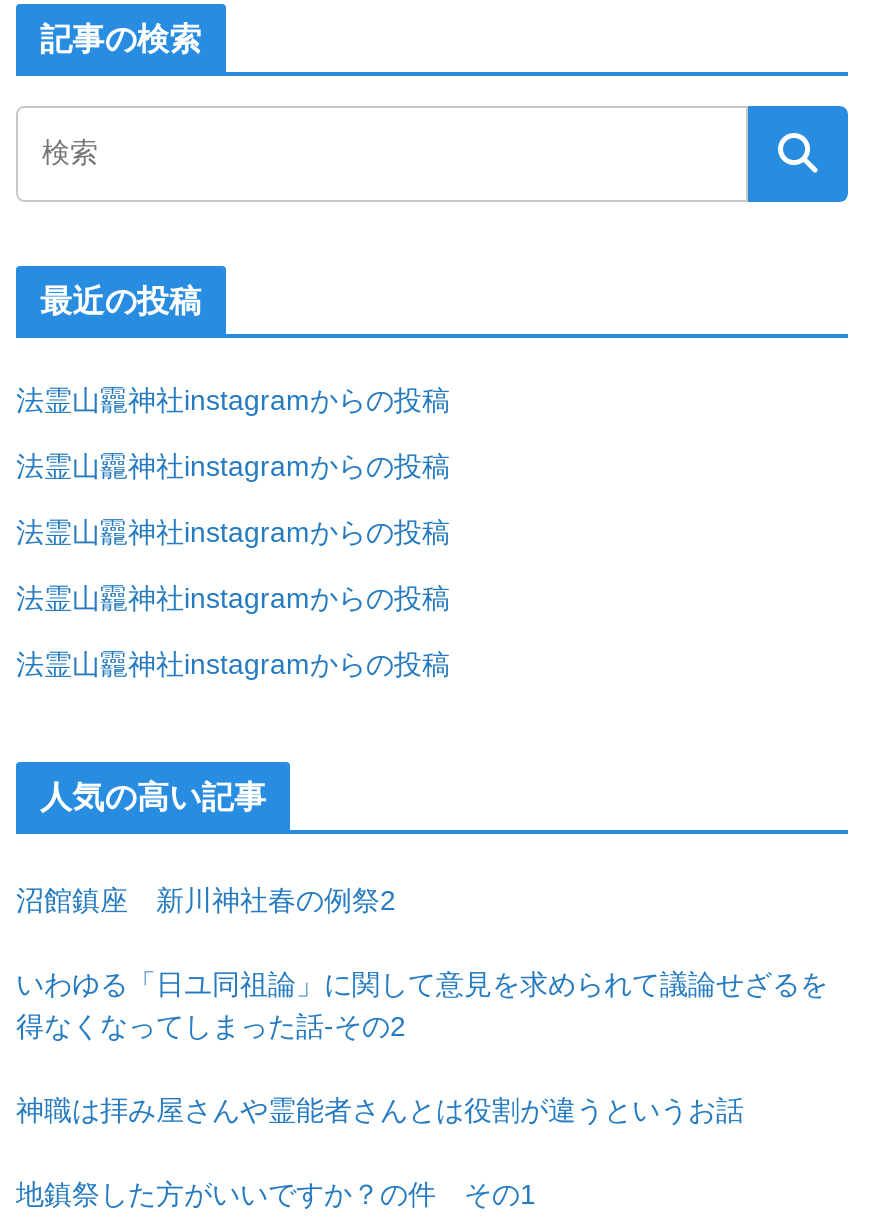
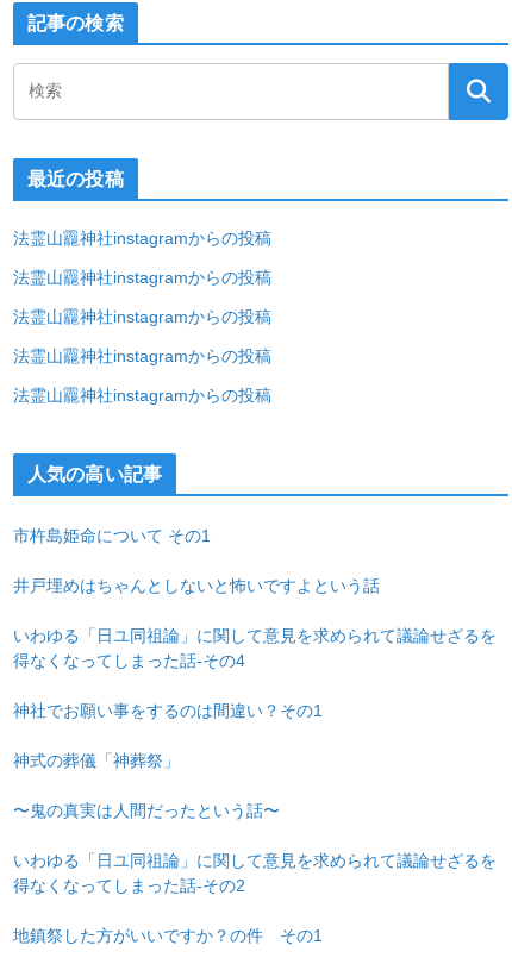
[16,884,396,916] 沼館鎮座 新川神社春の例祭2 -> [13,526,497,820] 市杵島姫命について その1 | 井戸埋めはちゃんとしないと怖いですよという話 | いわゆる「日ユ同祖論」に関して意見を求められて議論せざるを | 得なくなってしまった話-その4 | 神社でお願い事をするのは間違い？その1 | 神式の葬儀「神葬祭」 | 〜鬼の真実は人間だったという話〜
moved [16,968,828,1042] -> [13,851,497,895]: いわゆる「日ユ同祖論」に関して意見を求められて議論せざるを | 得なくなってしまった話-その2
[16,1094,744,1126] 神職は拝み屋さんや霊能者さんとは役割が違うというお話 -> none

